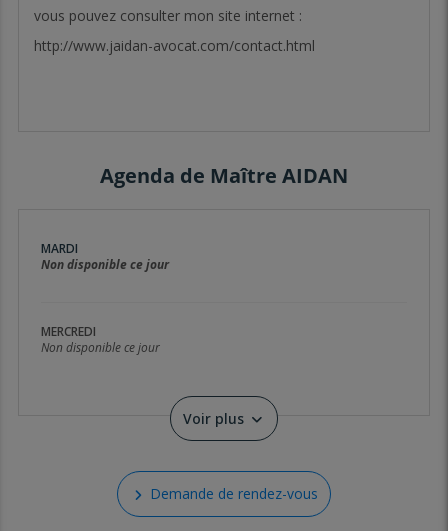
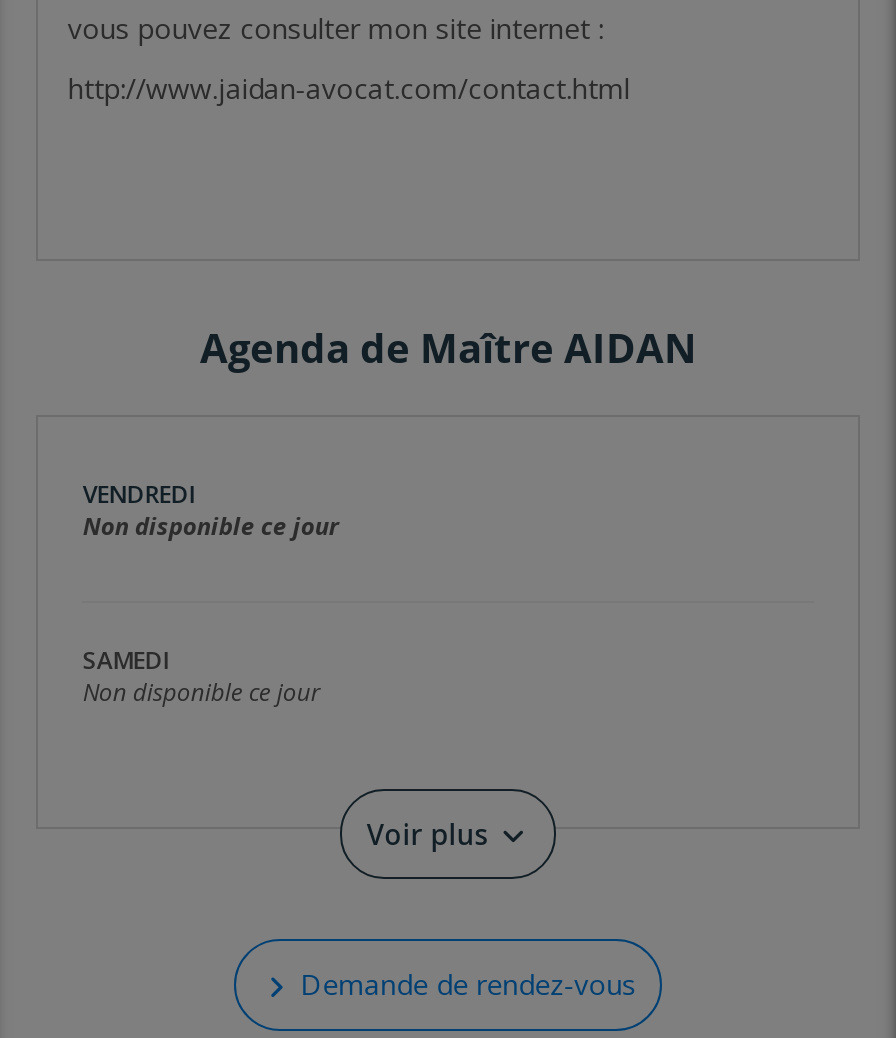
[41,240,78,257] MARDI -> [83,477,195,511] VENDREDI
[41,323,96,340] MERCREDI -> [83,643,169,677] SAMEDI

